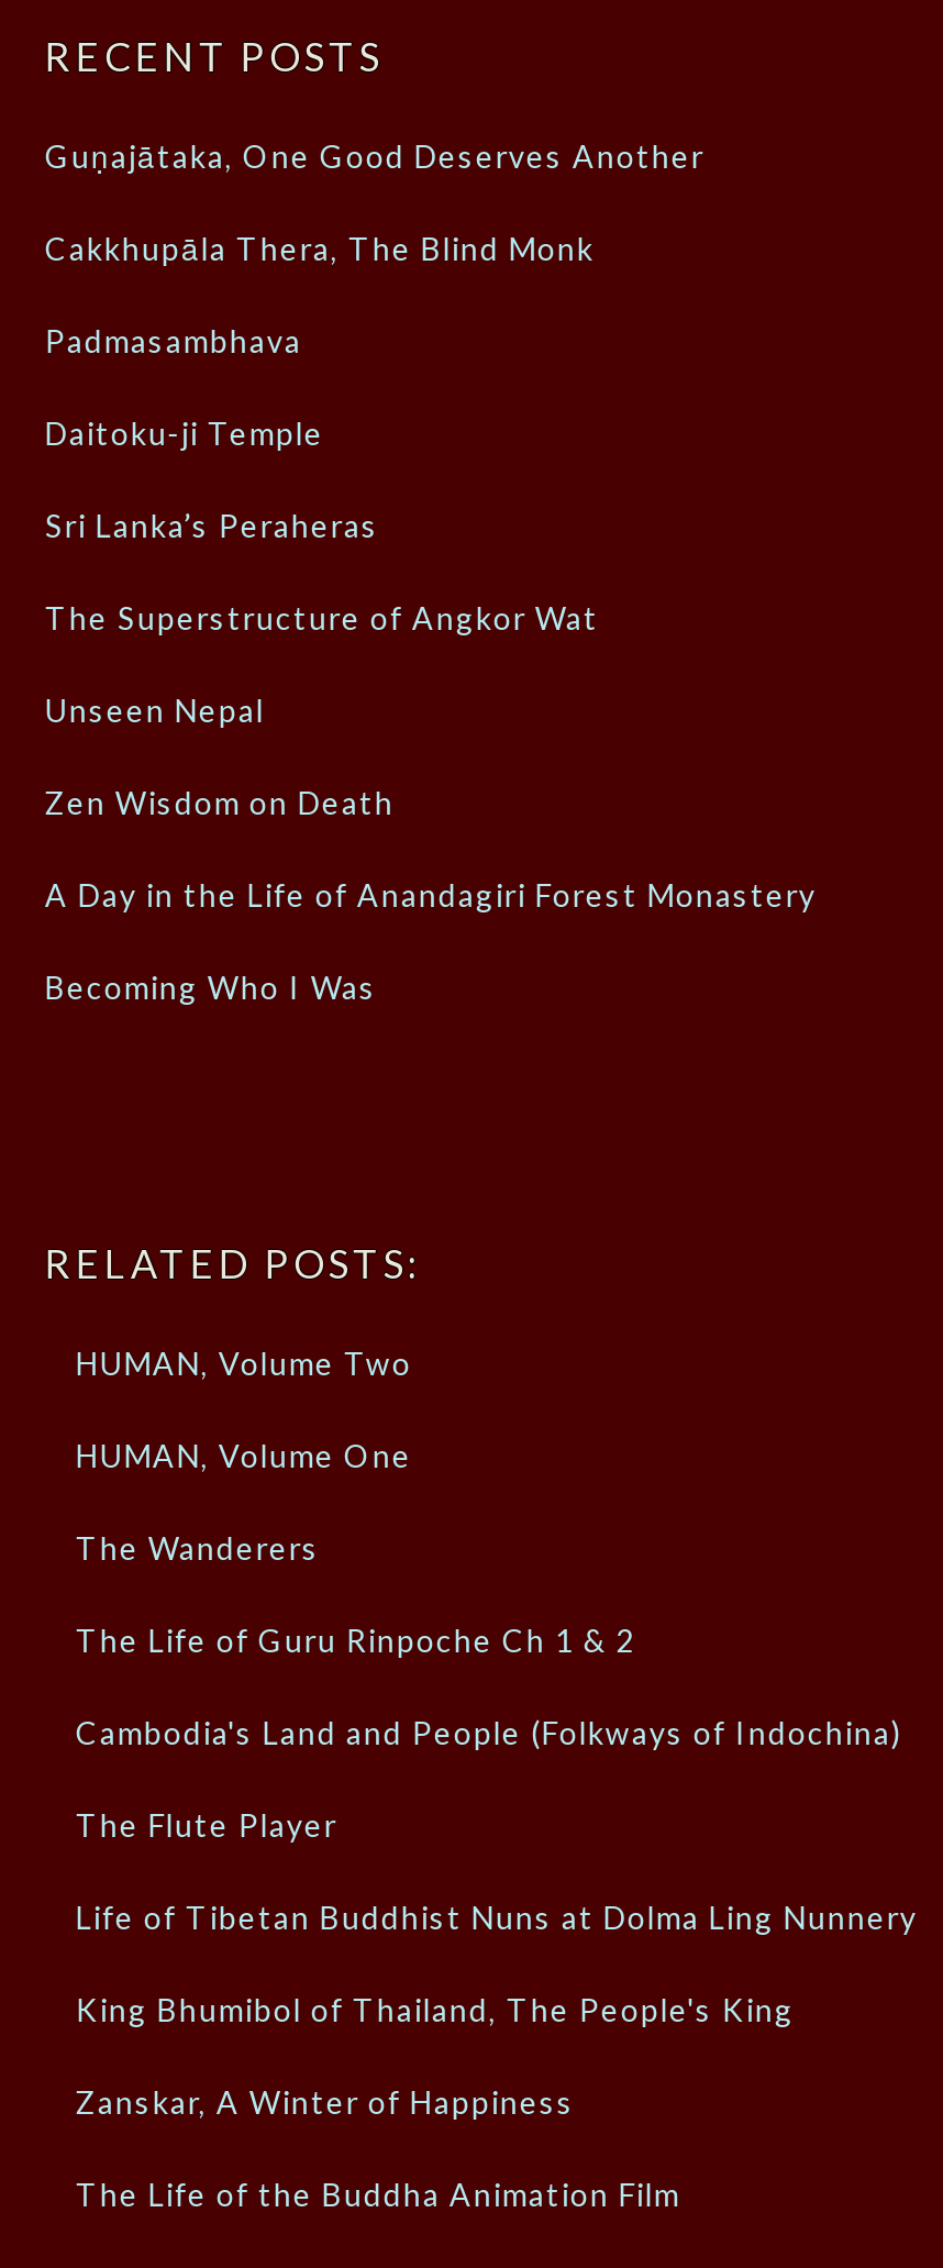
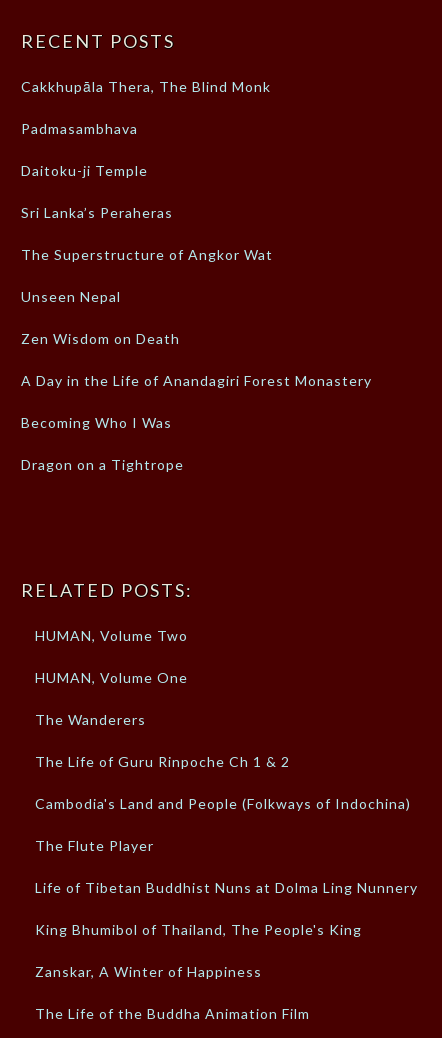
[45,139,704,176] Guṇajātaka, One Good Deserves Another -> none
moved [45,231,816,1007] -> [21,78,372,431]: Cakkhupāla Thera, The Blind Monk | Padmasambhava | Daitoku-ji Temple | ... | A Day in the Life of Anandagiri Forest Monastery | Becoming Who I Was
none -> [21,456,184,473] Dragon on a Tightrope

